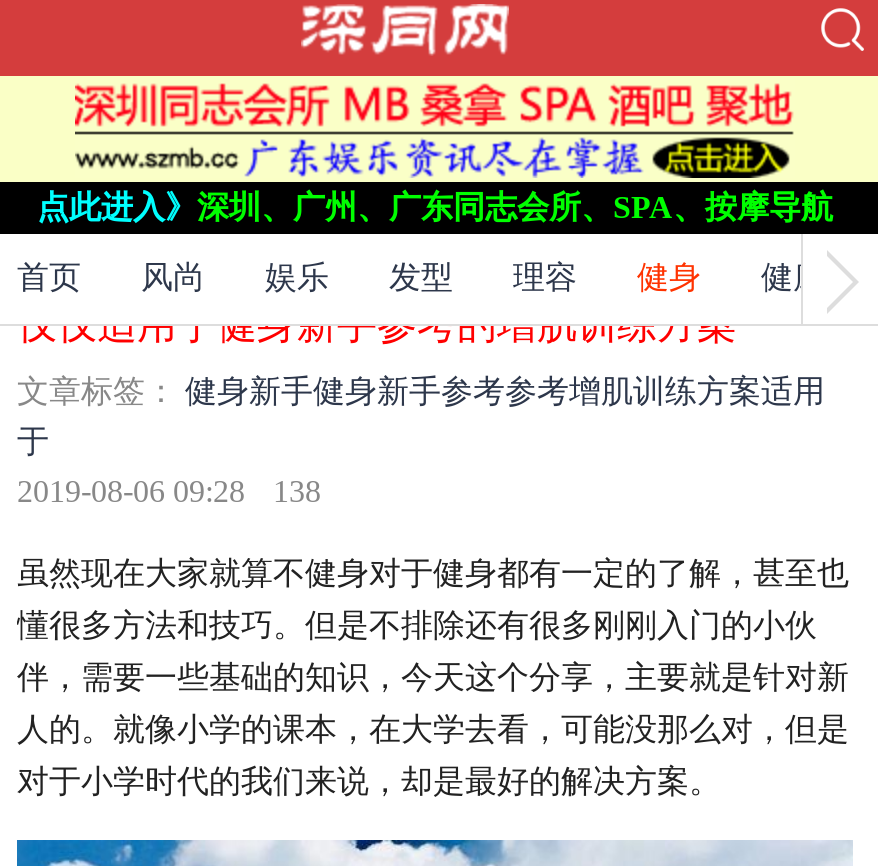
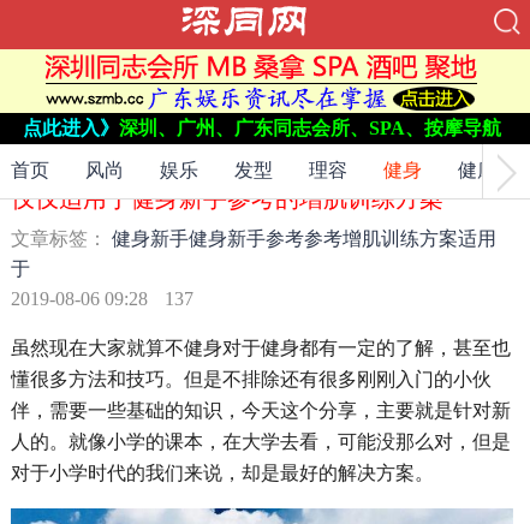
[17,474,321,508] 2019-08-06 09:28 138 -> [11,288,193,309] 2019-08-06 09:28 137

